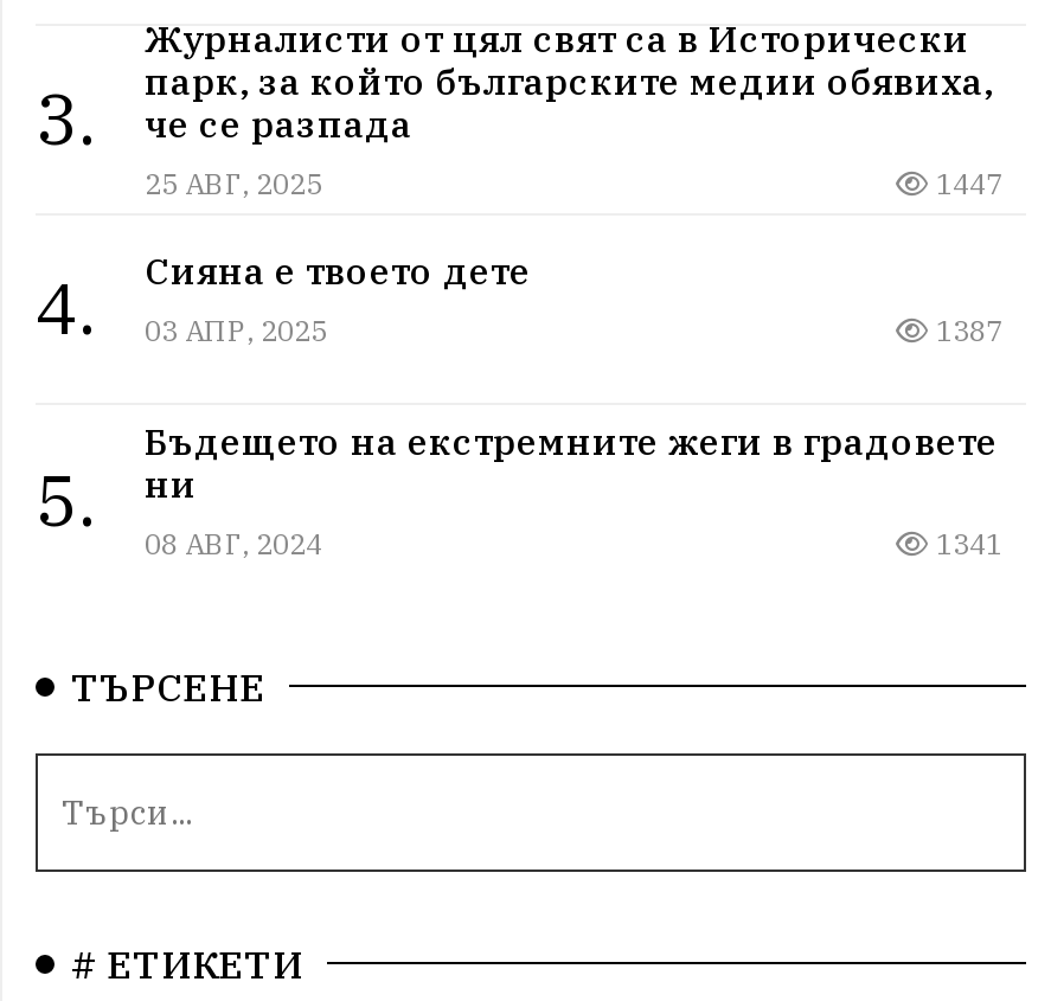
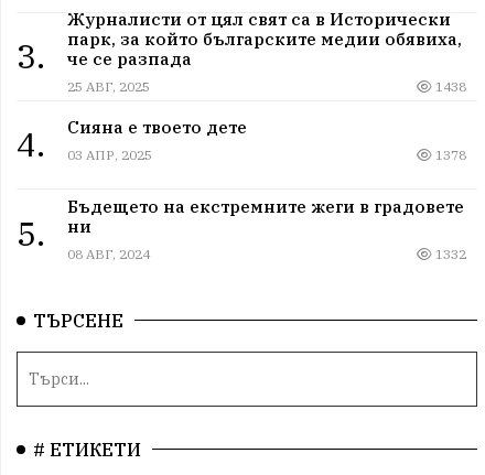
[929,166,1002,201] 1447 -> [432,78,466,95] 1438
[929,313,1002,348] 1387 -> [432,147,466,163] 1378
[929,525,1002,561] 1341 -> [432,245,466,262] 1332

